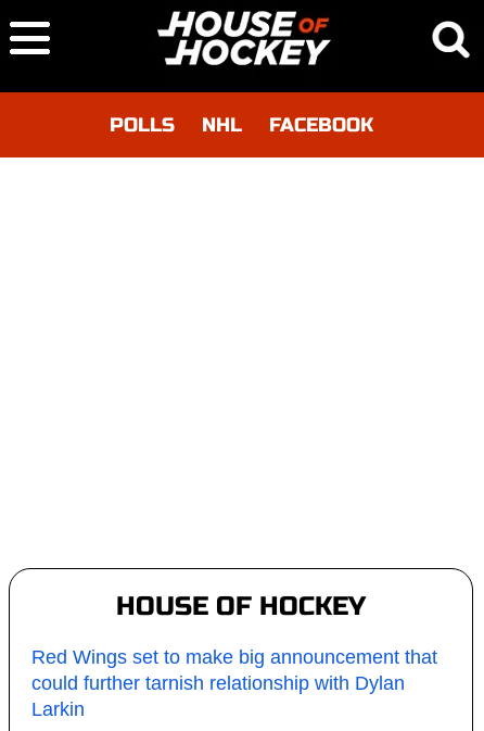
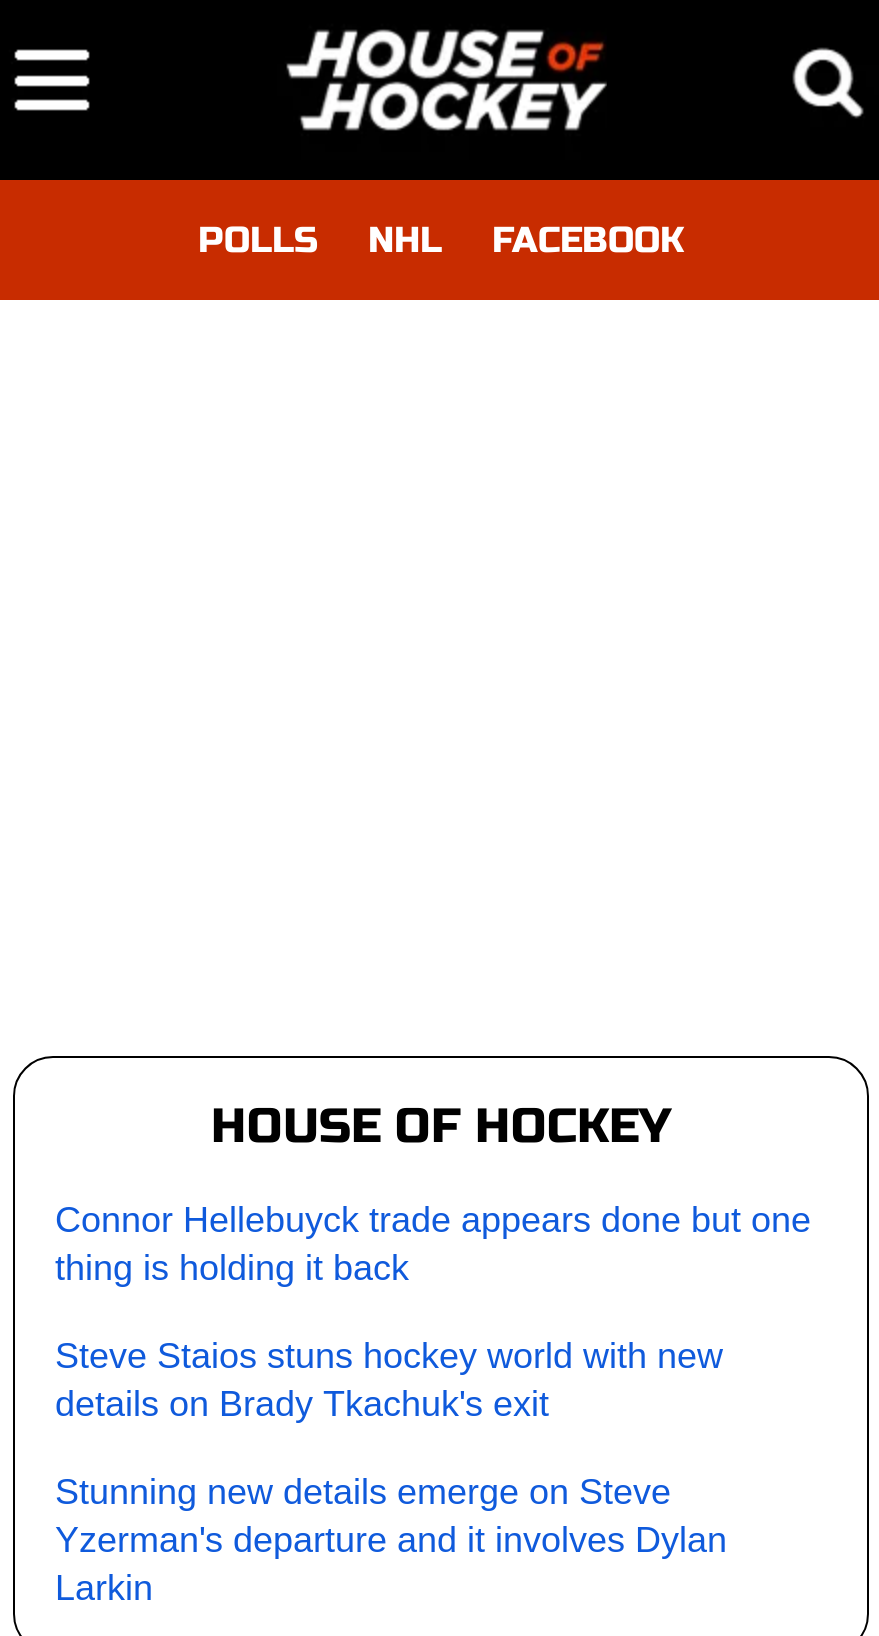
[31,646,437,694] Red Wings set to make big announcement that | could further tarnish relationship with Dylan -> [55,1200,811,1560] Connor Hellebuyck trade appears done but one | thing is holding it back | Steve Staios stuns hockey world with new | details on Brady Tkachuk's exit | Stunning new details emerge on Steve | Yzerman's departure and it involves Dylan

